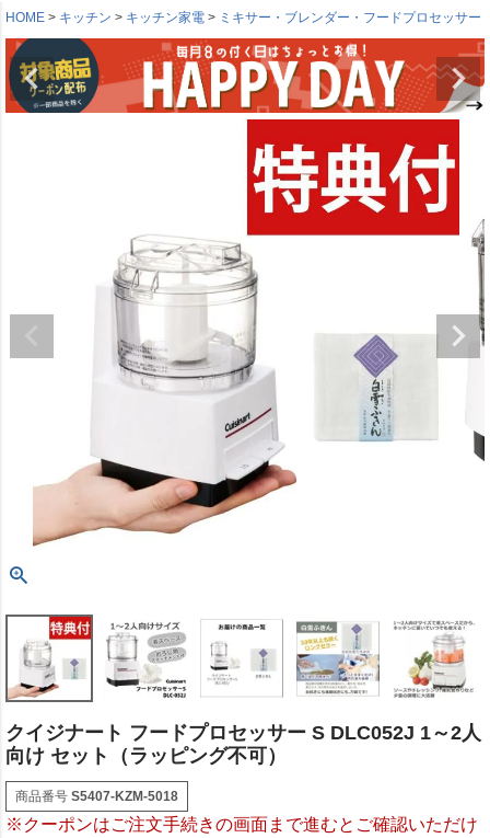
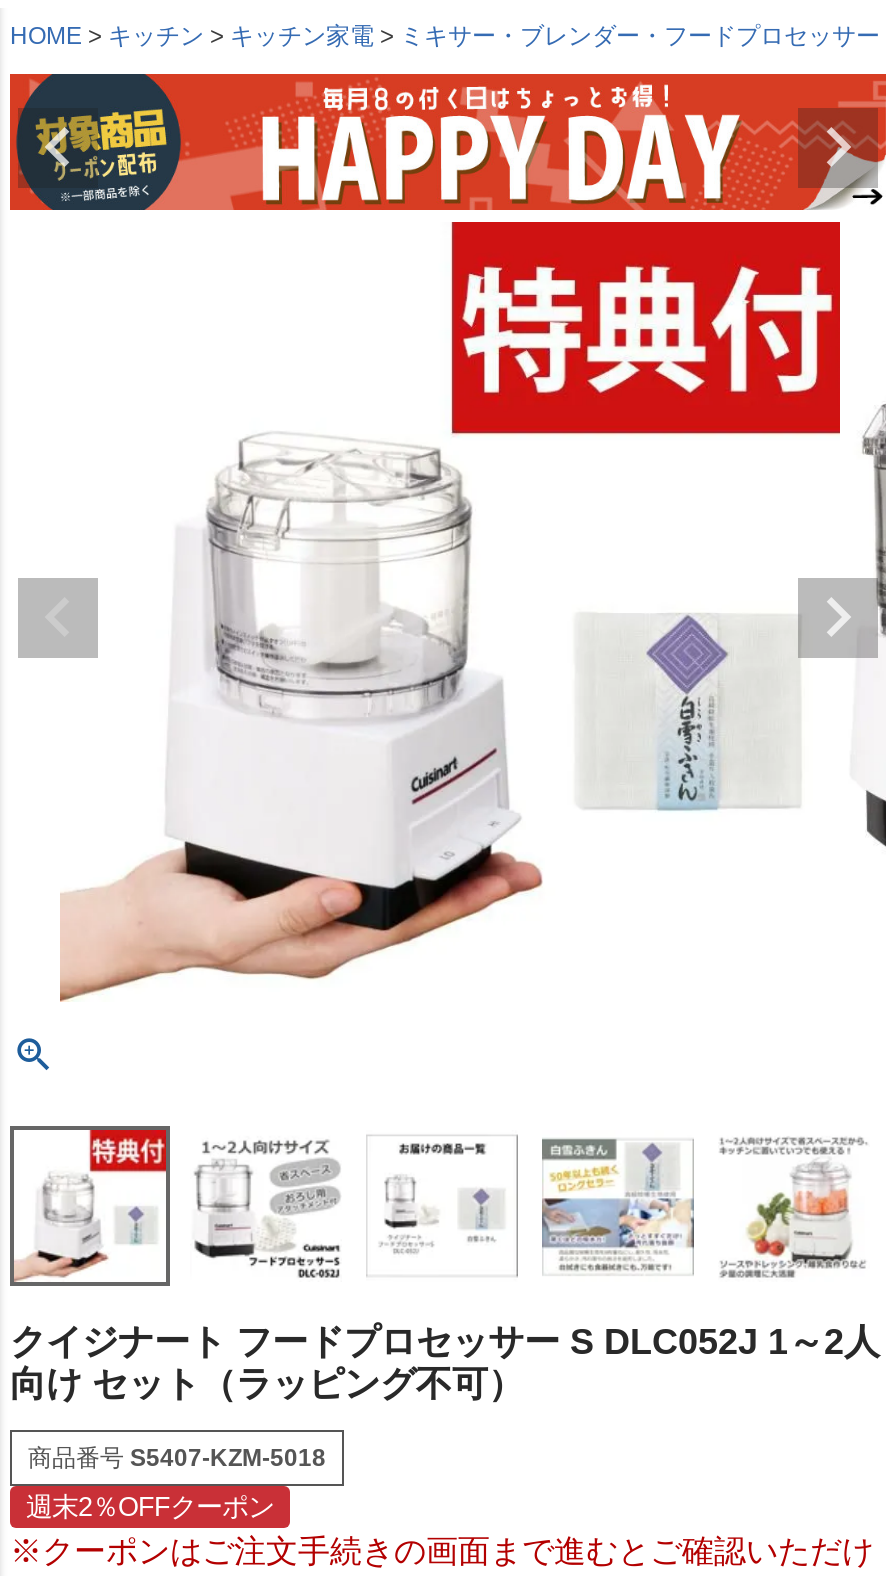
none -> [26,1491,274,1521] 週末2％OFFクーポン

